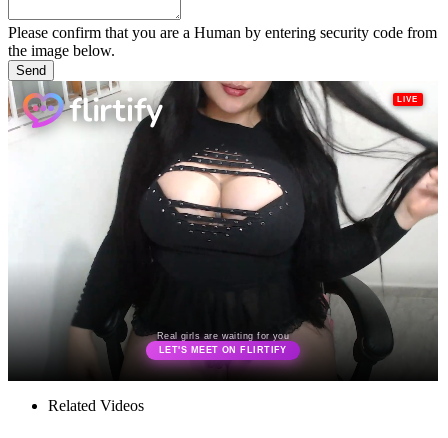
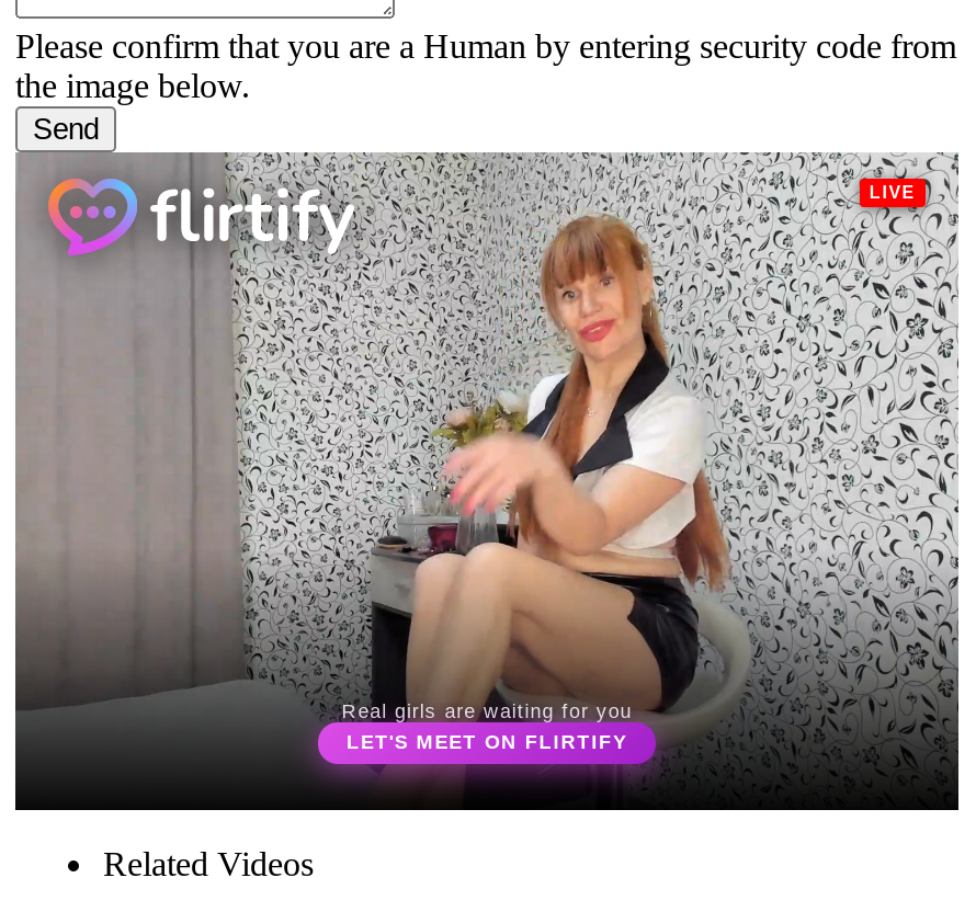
[8,80,439,364] [image] -> [13,150,961,773] [image]

